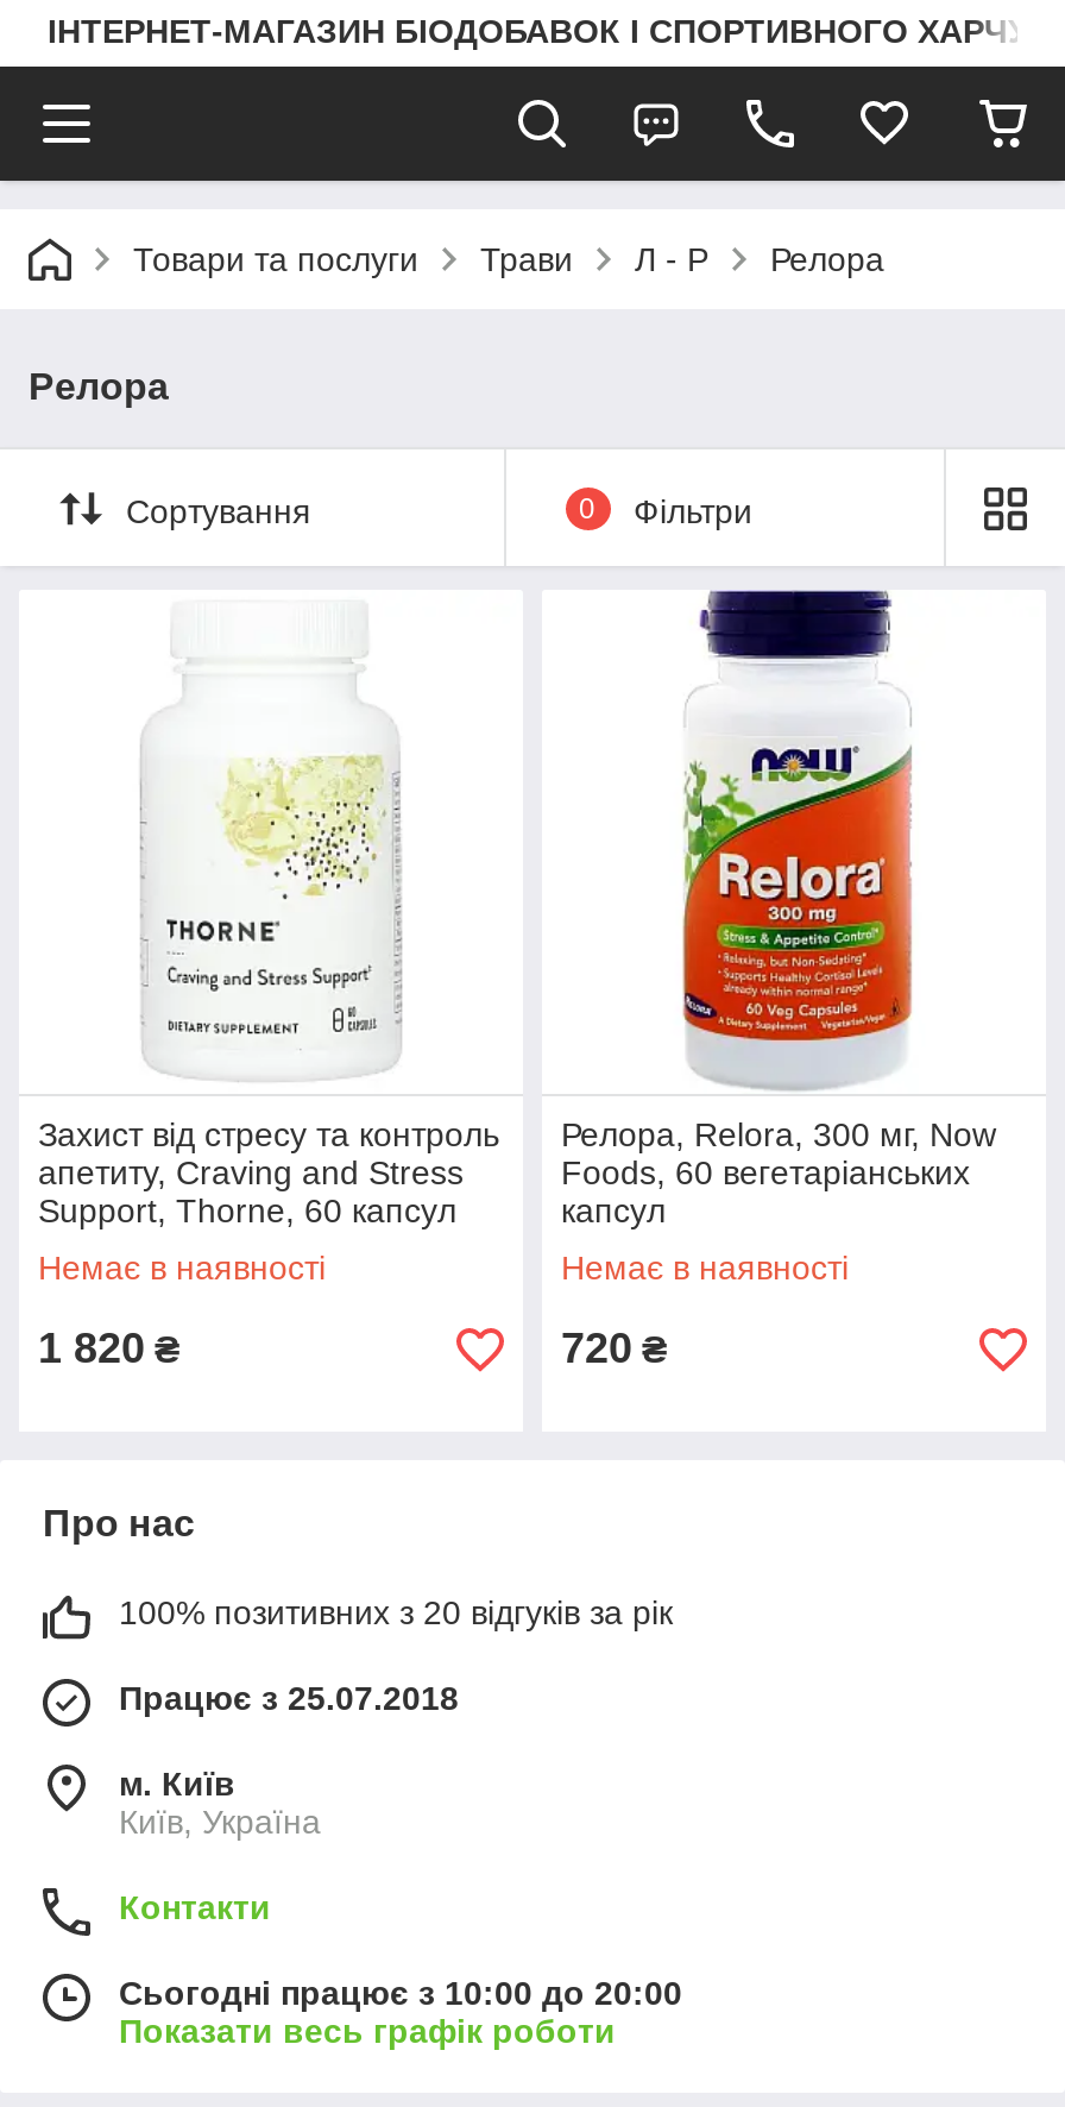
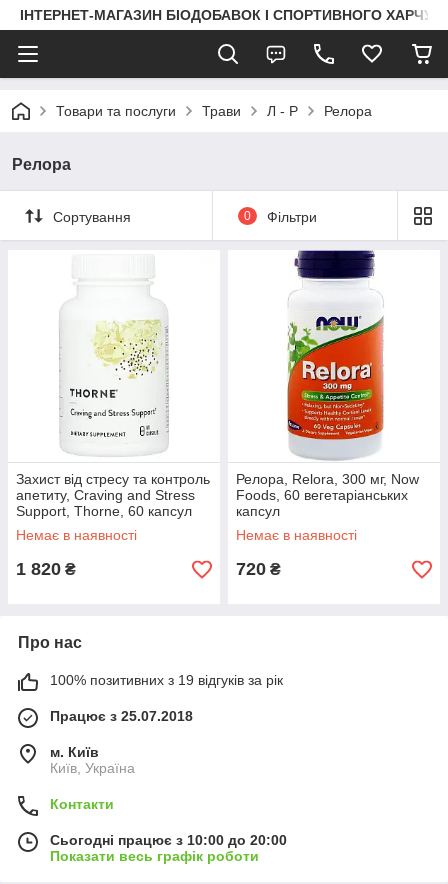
[119,1593,673,1631] 100% позитивних з 20 відгуків за рік -> [50,672,283,688] 100% позитивних з 19 відгуків за рік

